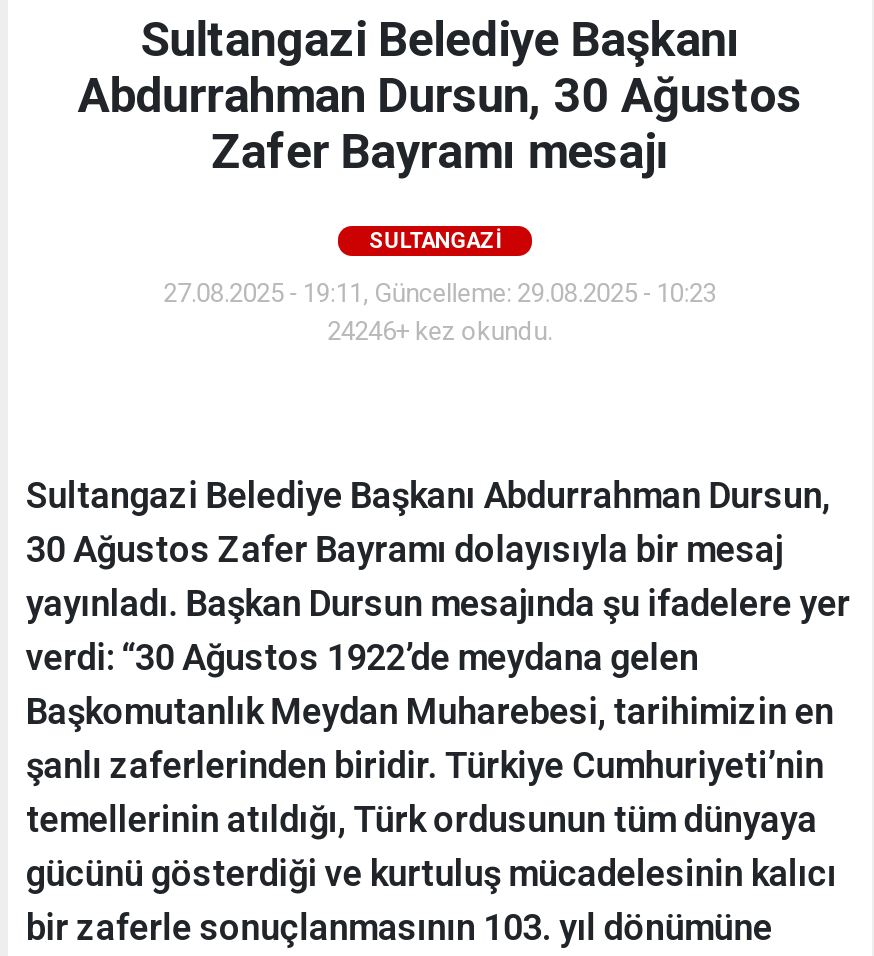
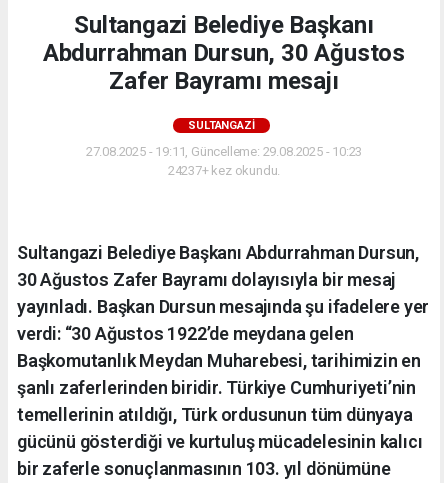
[327,316,553,346] 24246+ kez okundu. -> [168,163,280,178] 24237+ kez okundu.

